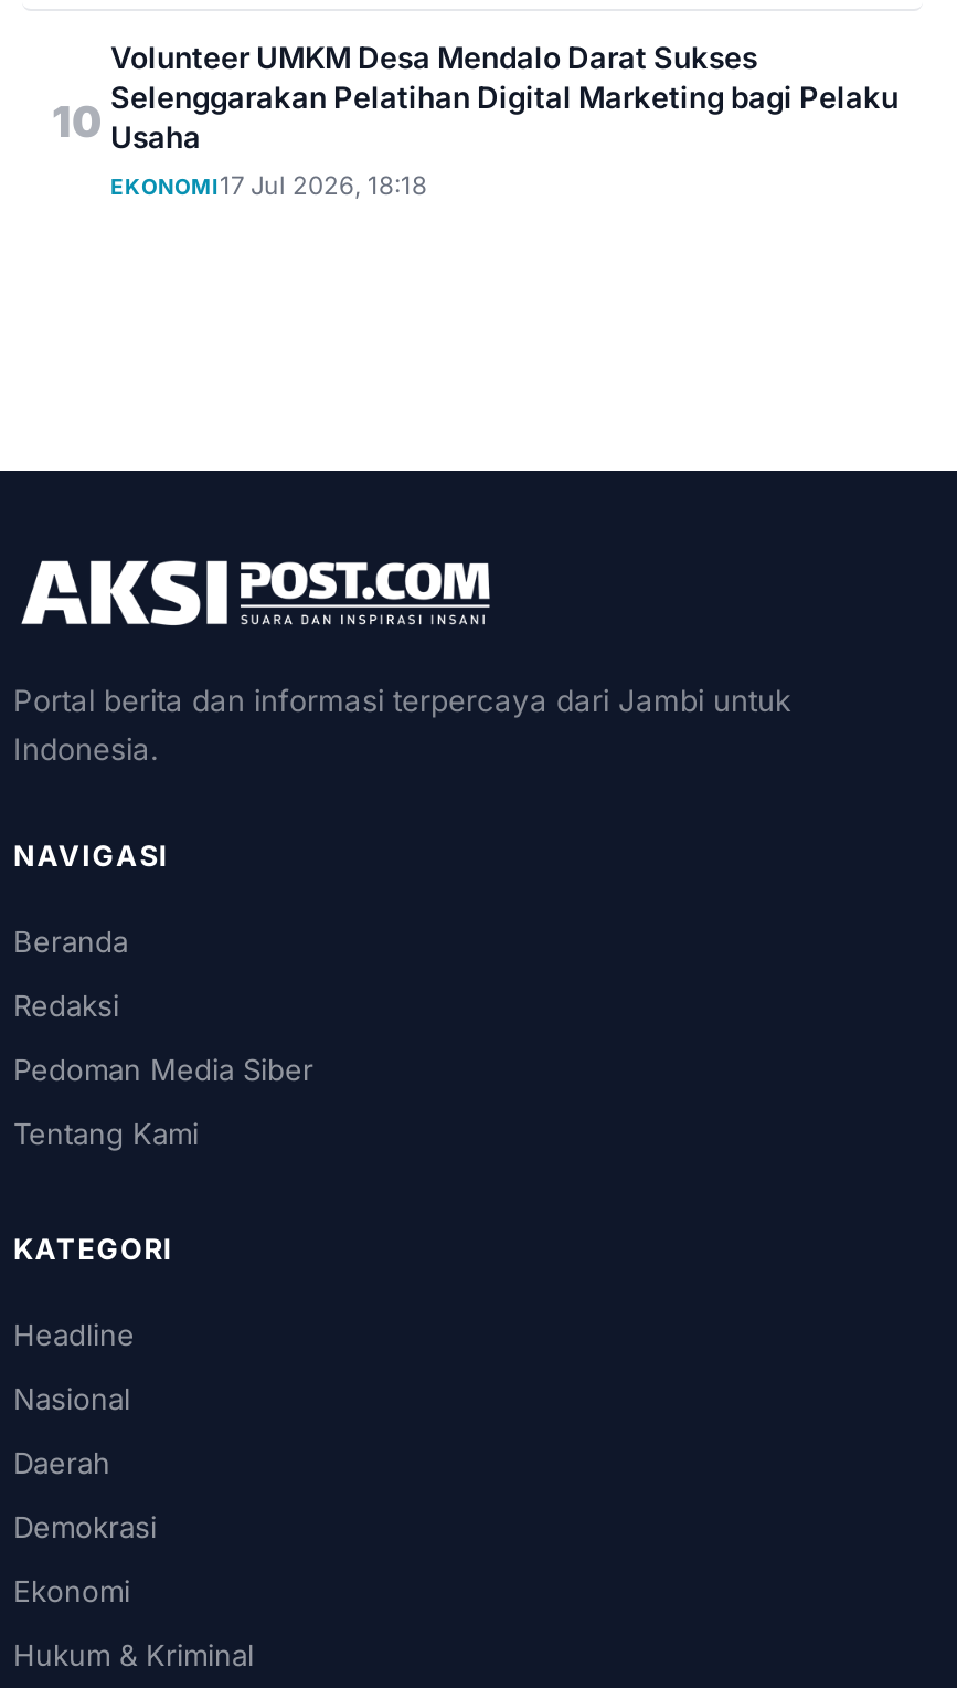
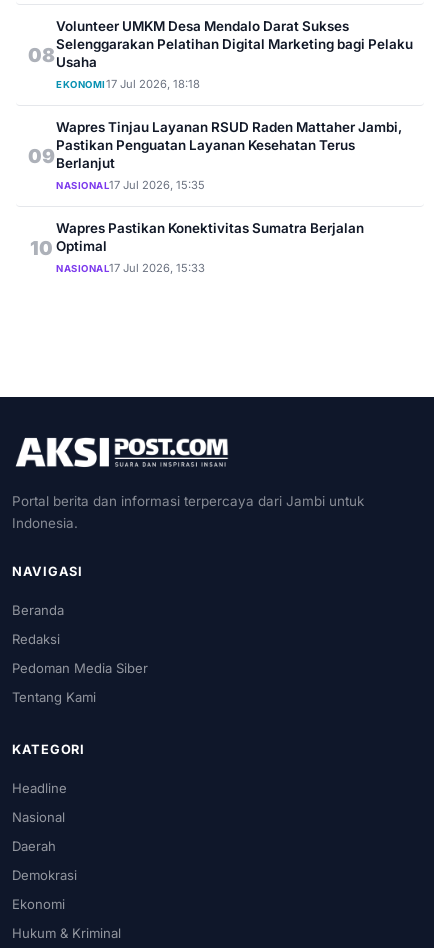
[52,80,898,155] 10 Selenggarakan Pelatihan Digital Marketing bagi Pelaku Usaha -> [27,36,413,70] 08 Selenggarakan Pelatihan Digital Marketing bagi Pelaku Usaha
none -> [27,143,54,167] 09
none -> [29,119,402,259] Wapres Tinjau Layanan RSUD Raden Mattaher Jambi, | Pastikan Penguatan Layanan Kesehatan Terus | Berlanjut | NASIONAL17 Jul 2026, 15:35 | 10
none -> [56,220,364,275] Wapres Pastikan Konektivitas Sumatra Berjalan | Optimal | NASIONAL17 Jul 2026, 15:33

